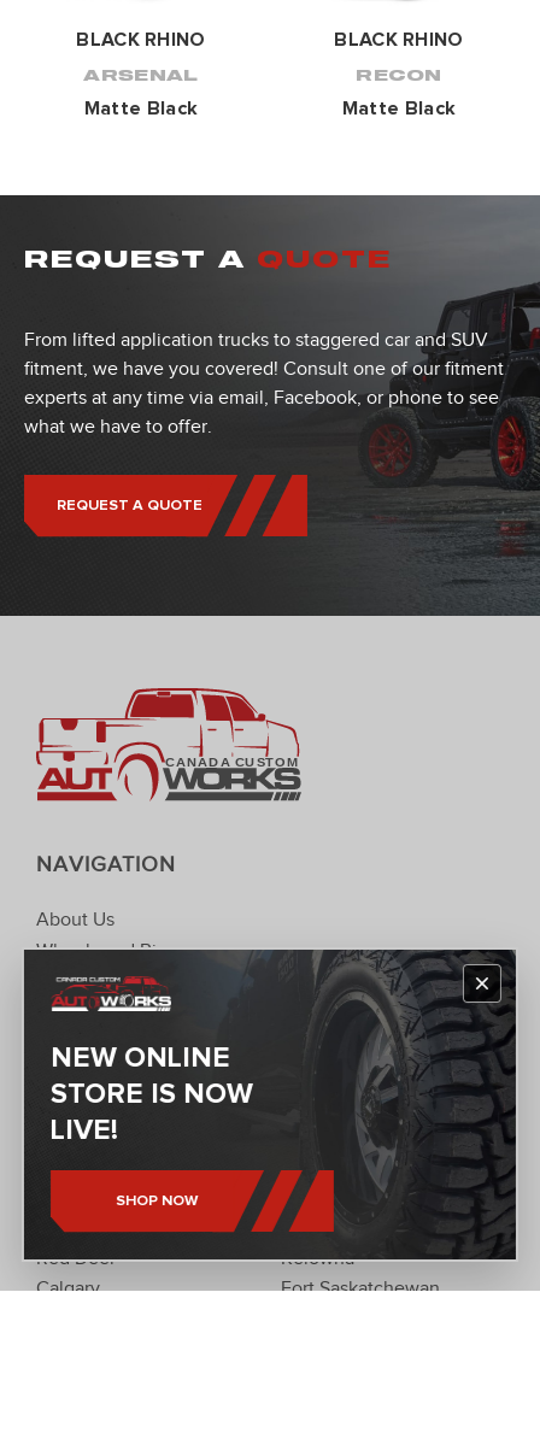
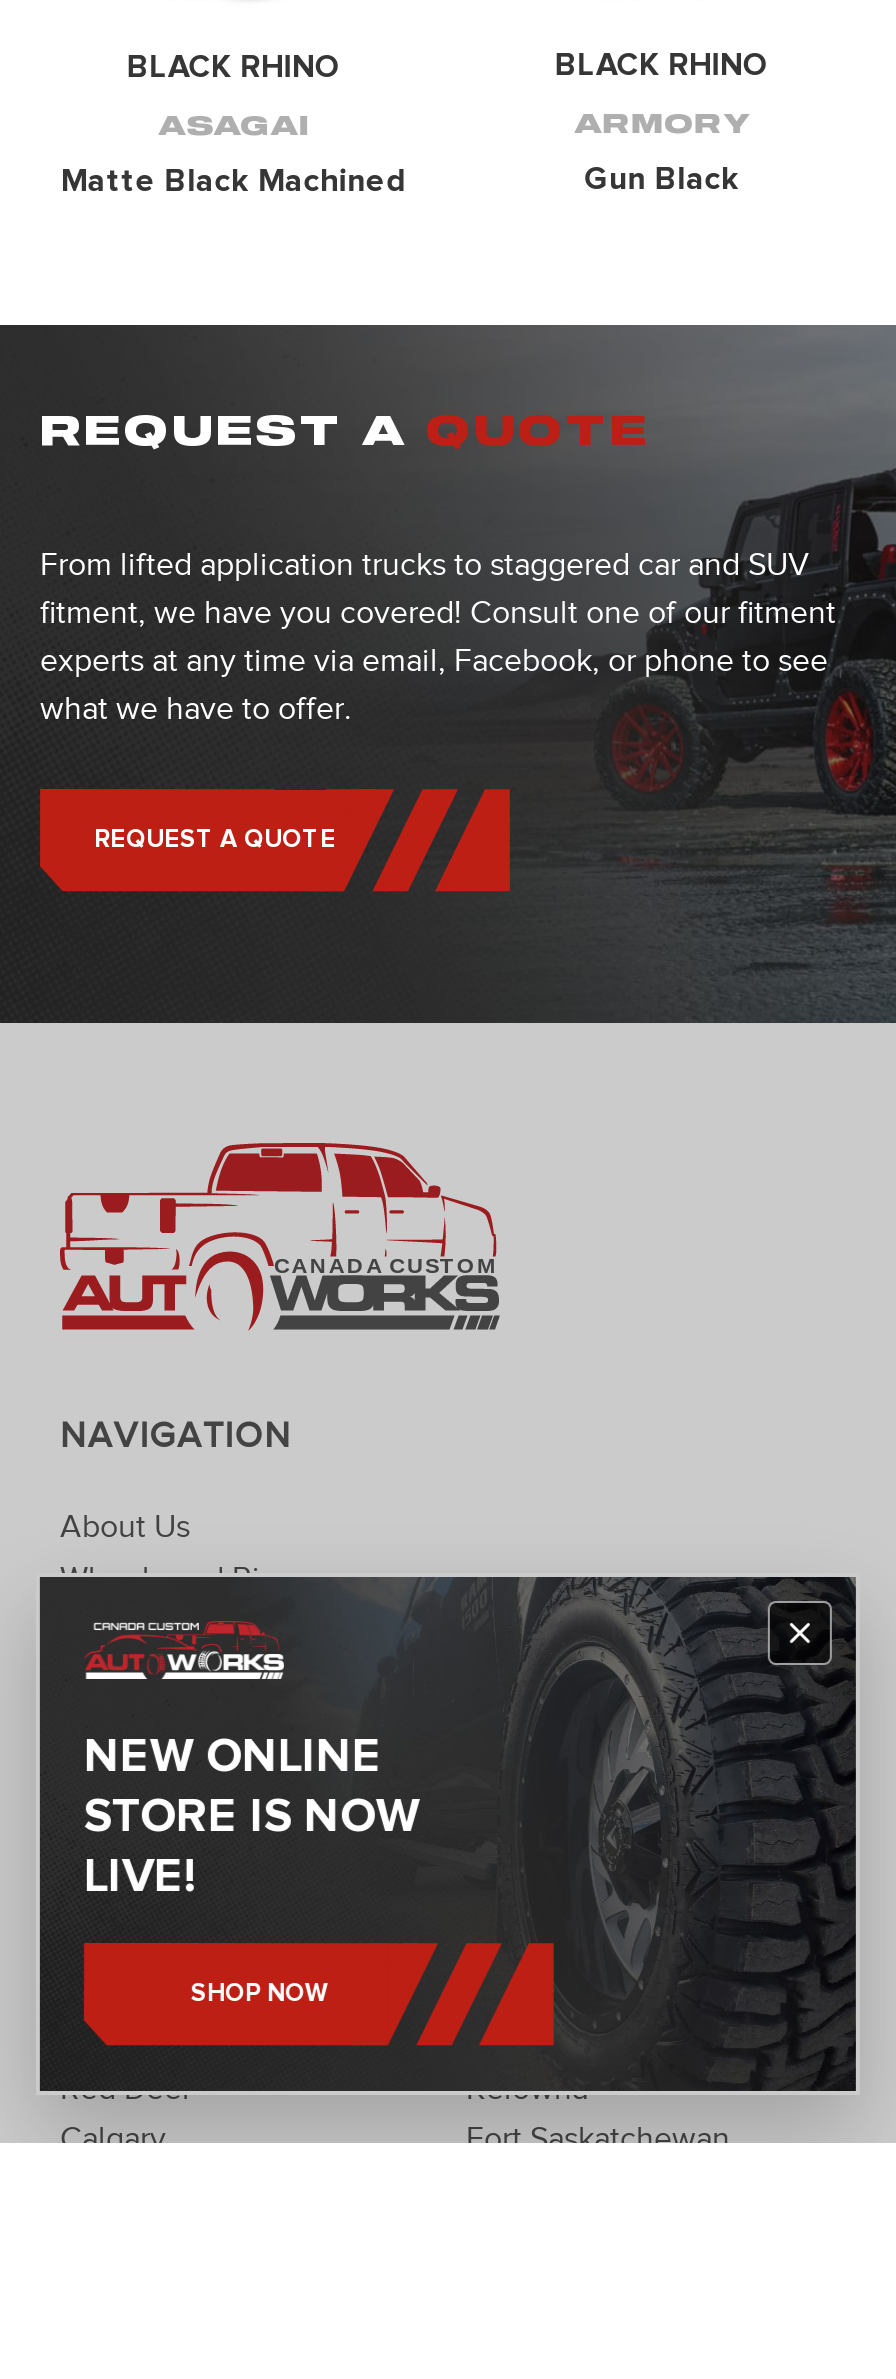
[84,68,198,84] ARSENAL -> [158,114,310,140] ASAGAI
[356,68,442,84] RECON -> [574,113,750,139] ARMORY
[84,98,198,118] Matte Black -> [61,164,407,196] Matte Black Machined
[342,98,456,118] Matte Black -> [584,163,740,195] Gun Black

